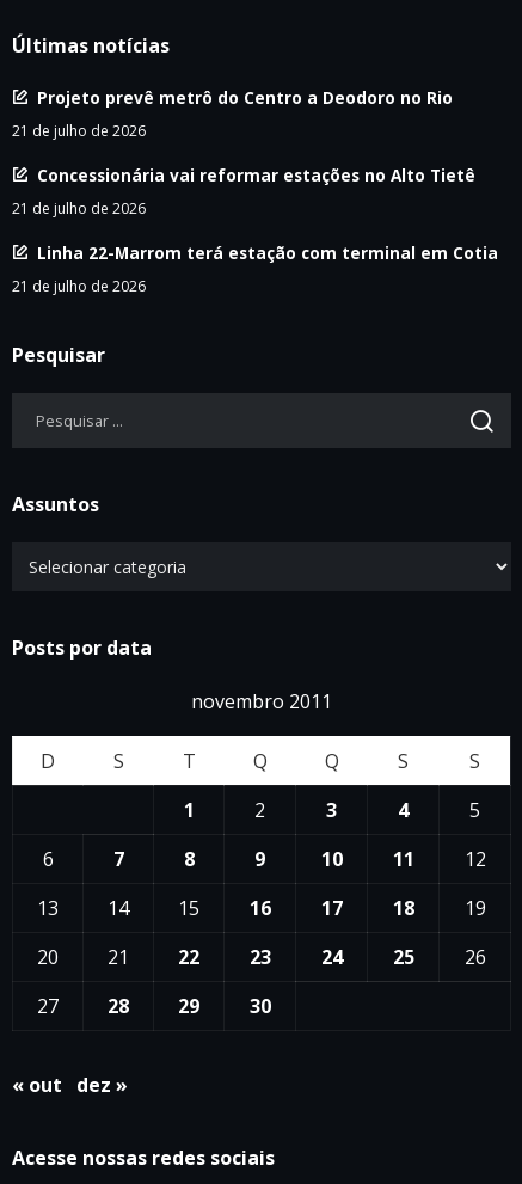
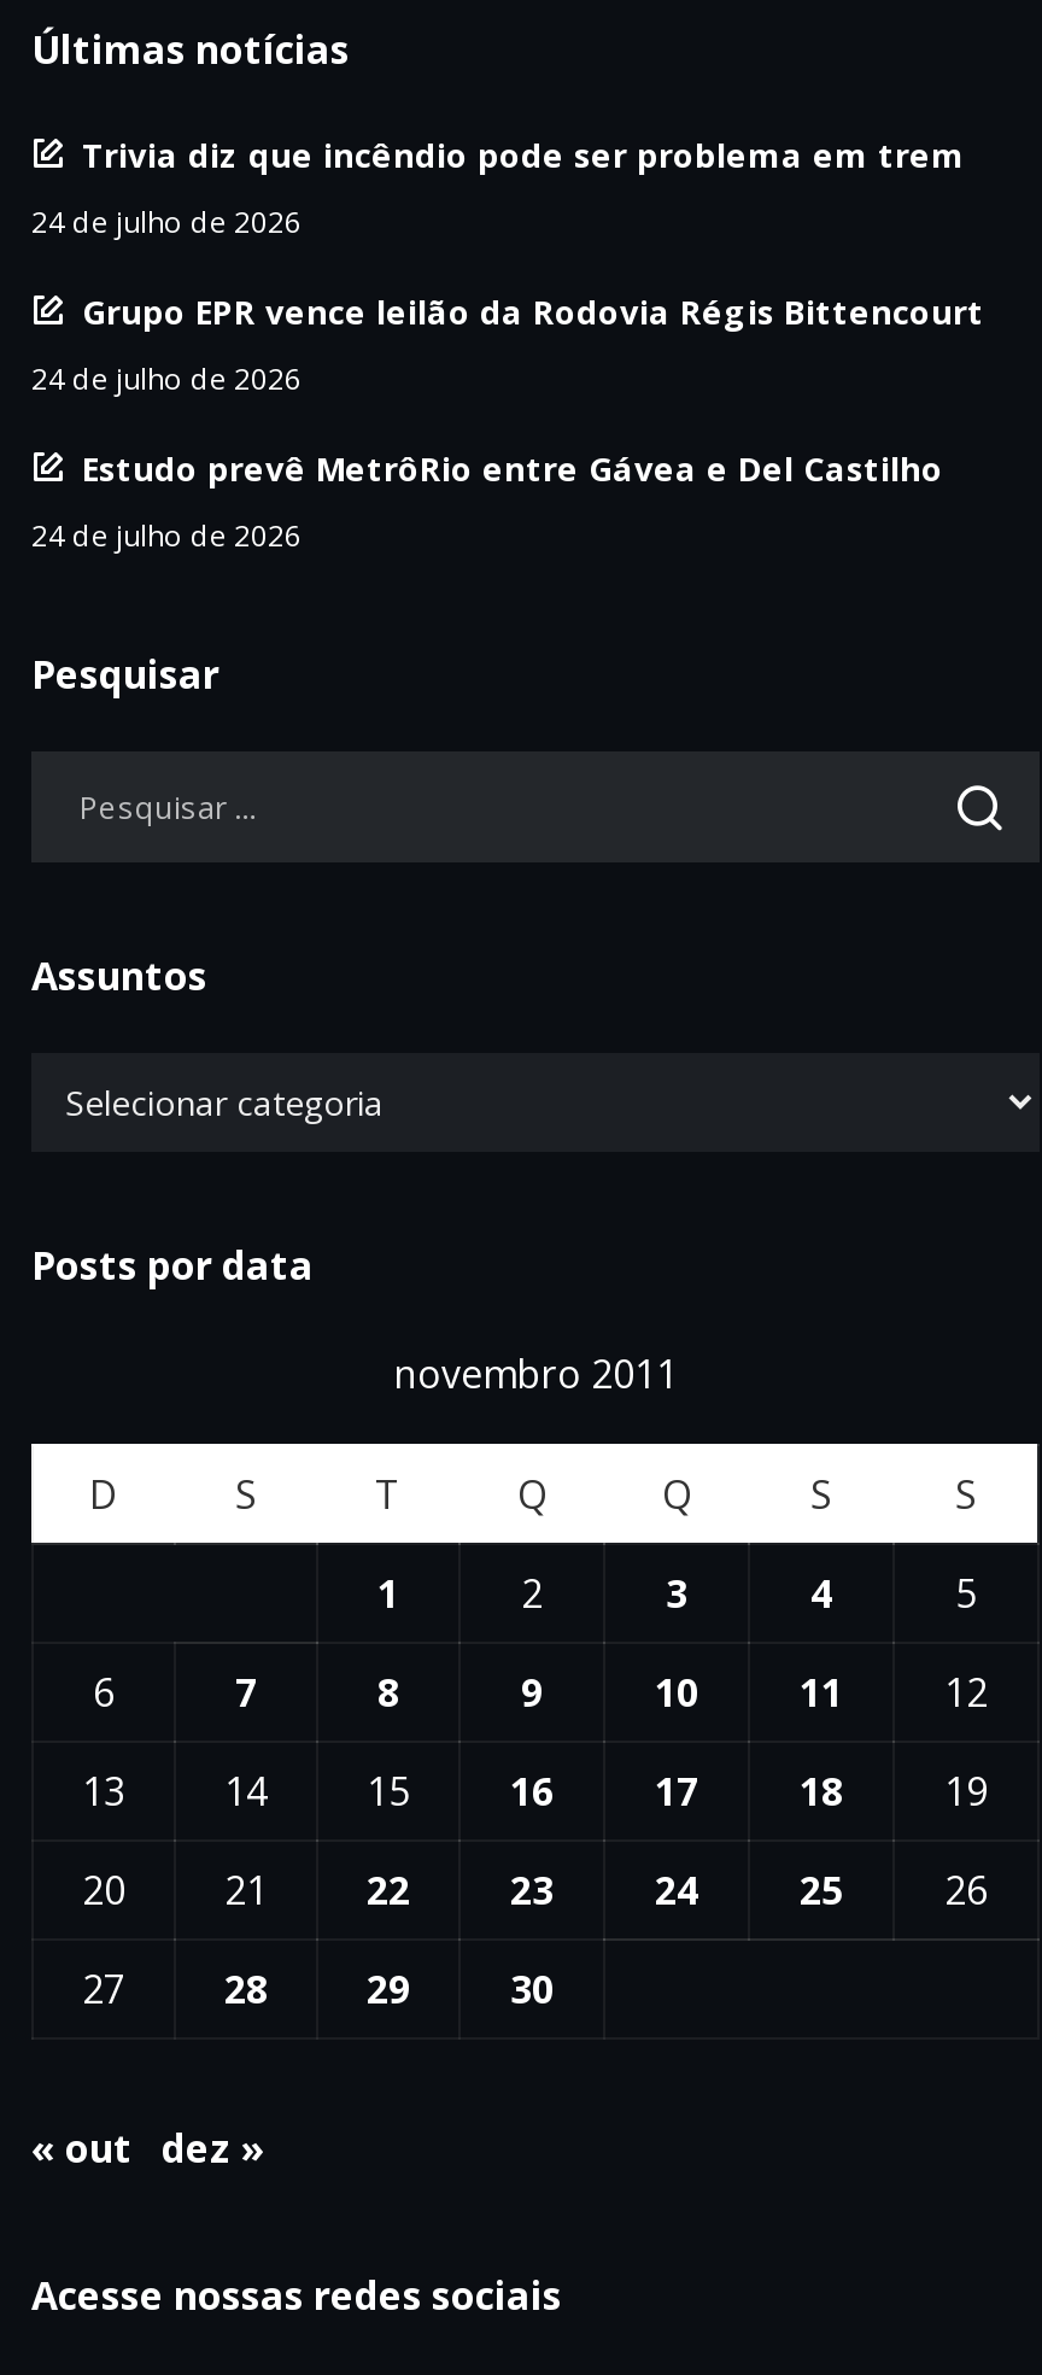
[37,87,453,109] Projeto prevê metrô do Centro a Deodoro no Rio -> [82,132,965,178] Trivia diz que incêndio pode ser problema em trem
[12,121,146,141] 21 de julho de 2026 -> [31,202,302,243] 24 de julho de 2026
[37,164,475,187] Concessionária vai reformar estações no Alto Tietê -> [82,289,984,335] Grupo EPR vence leilão da Rodovia Régis Bittencourt
[12,199,146,219] 21 de julho de 2026 -> [31,359,302,400] 24 de julho de 2026
[37,242,498,265] Linha 22-Marrom terá estação com terminal em Cotia -> [82,446,943,492] Estudo prevê MetrôRio entre Gávea e Del Castilho
[12,276,146,297] 21 de julho de 2026 -> [31,516,302,557] 24 de julho de 2026

